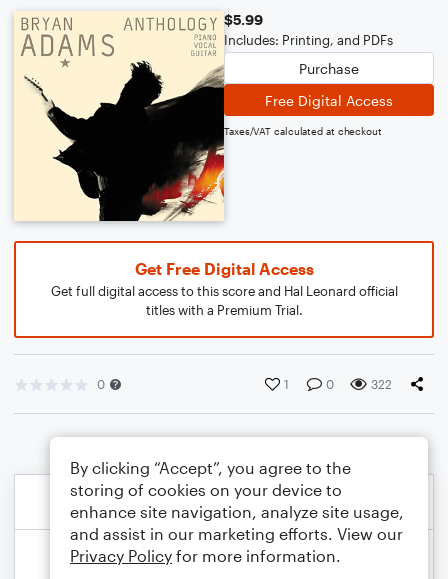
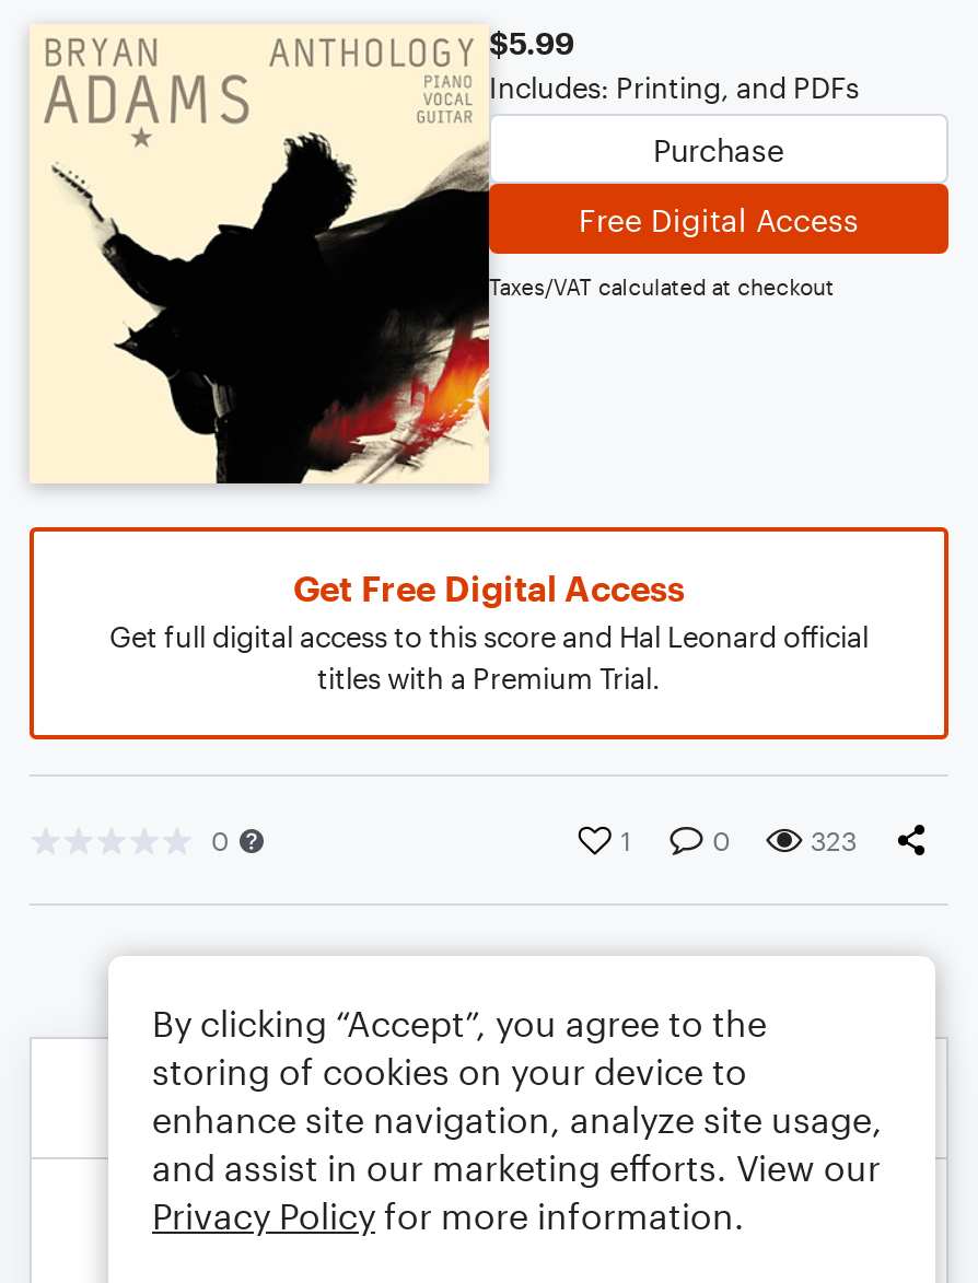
[371,376,392,390] 322 -> [811,824,857,854] 323

